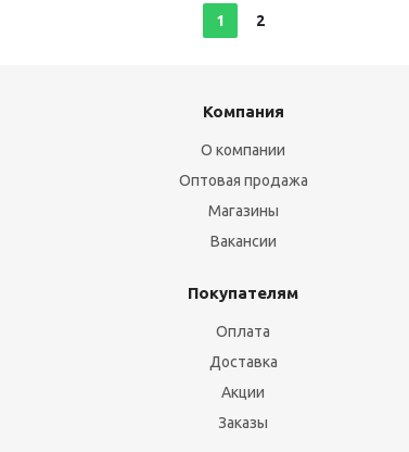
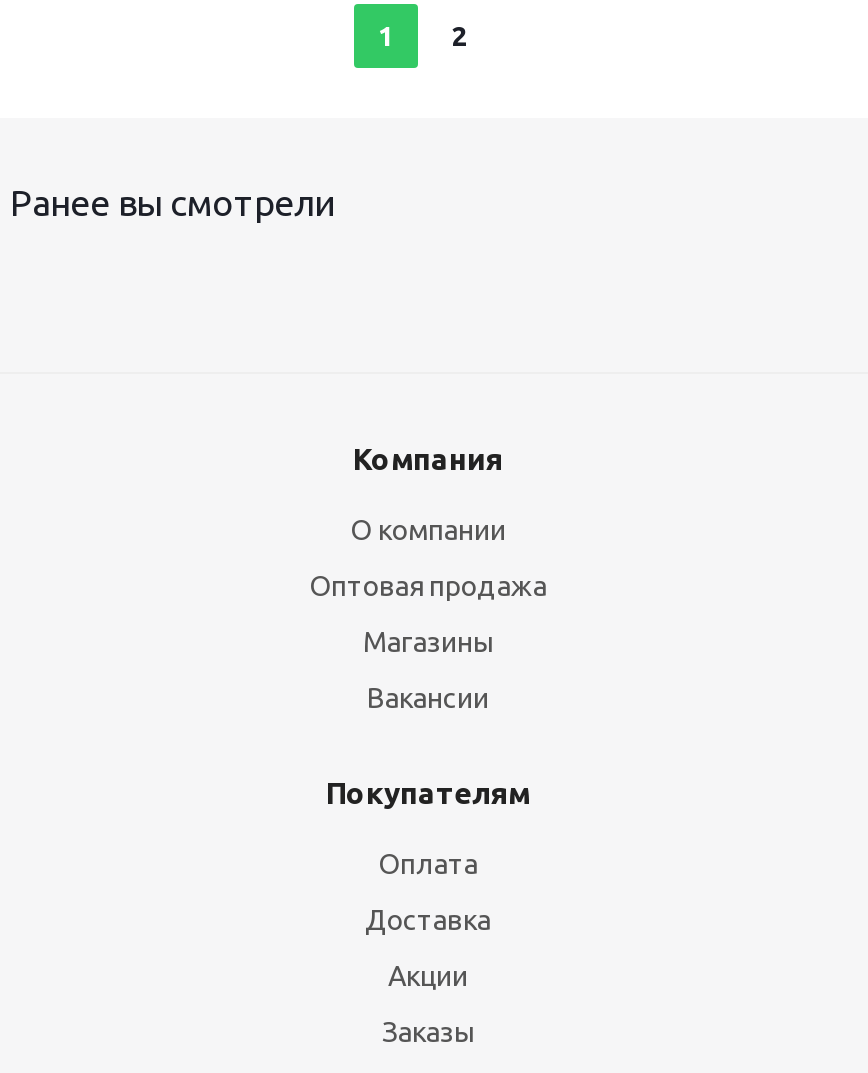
none -> [10,182,334,222] Ранее вы смотрели

